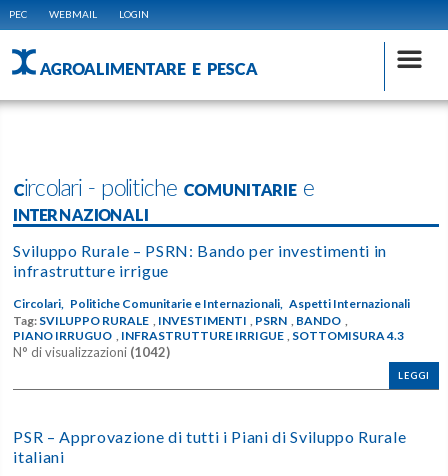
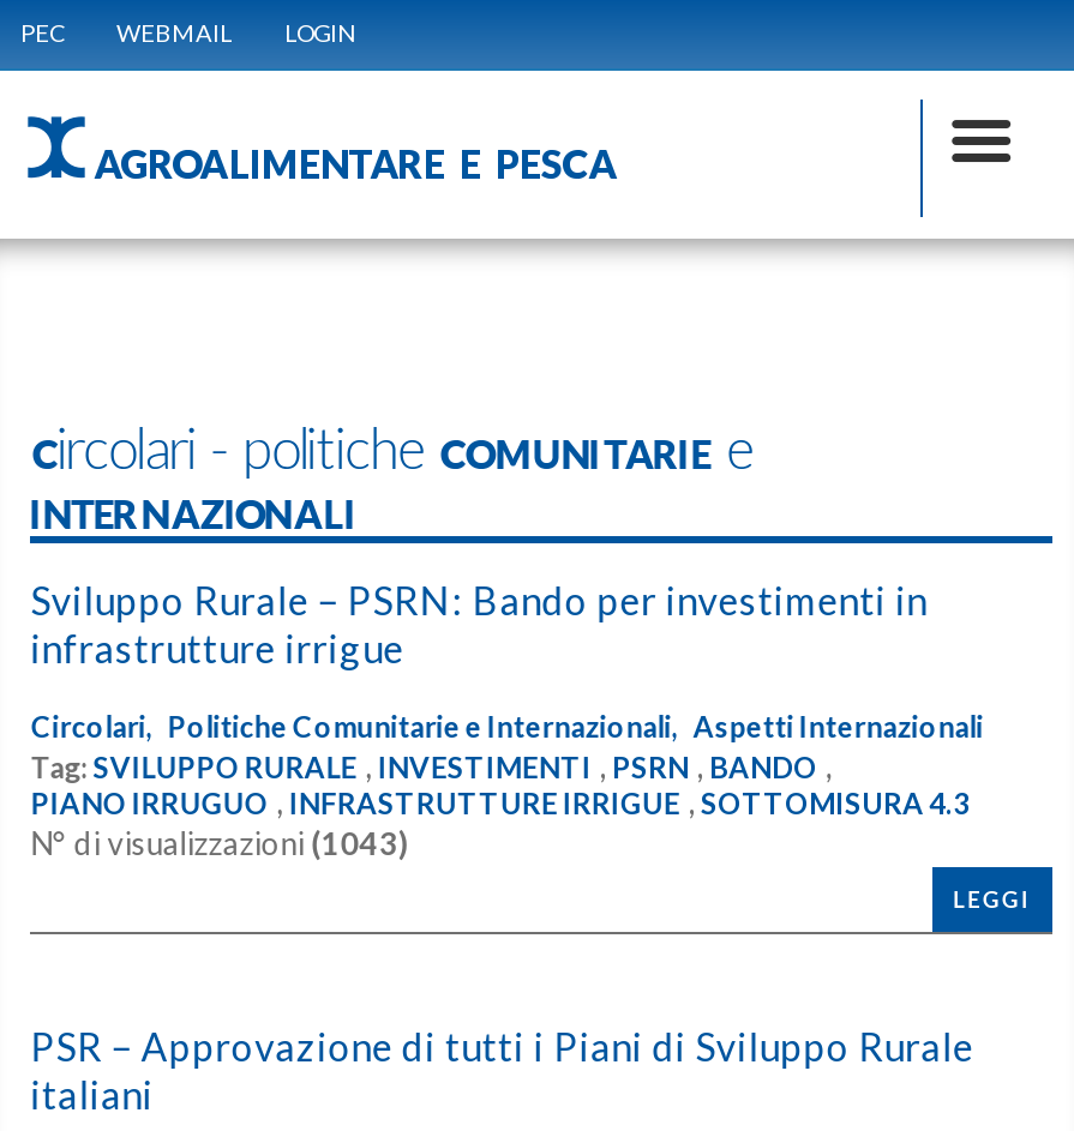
[13,344,170,360] N° di visualizzazioni (1042) -> [30,825,407,863] N° di visualizzazioni (1043)

